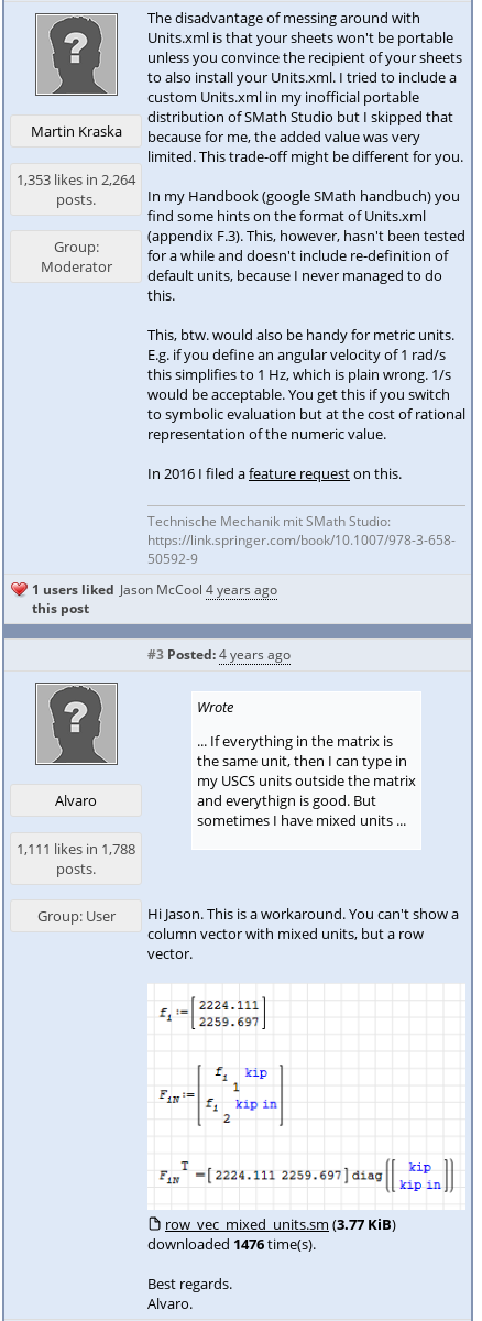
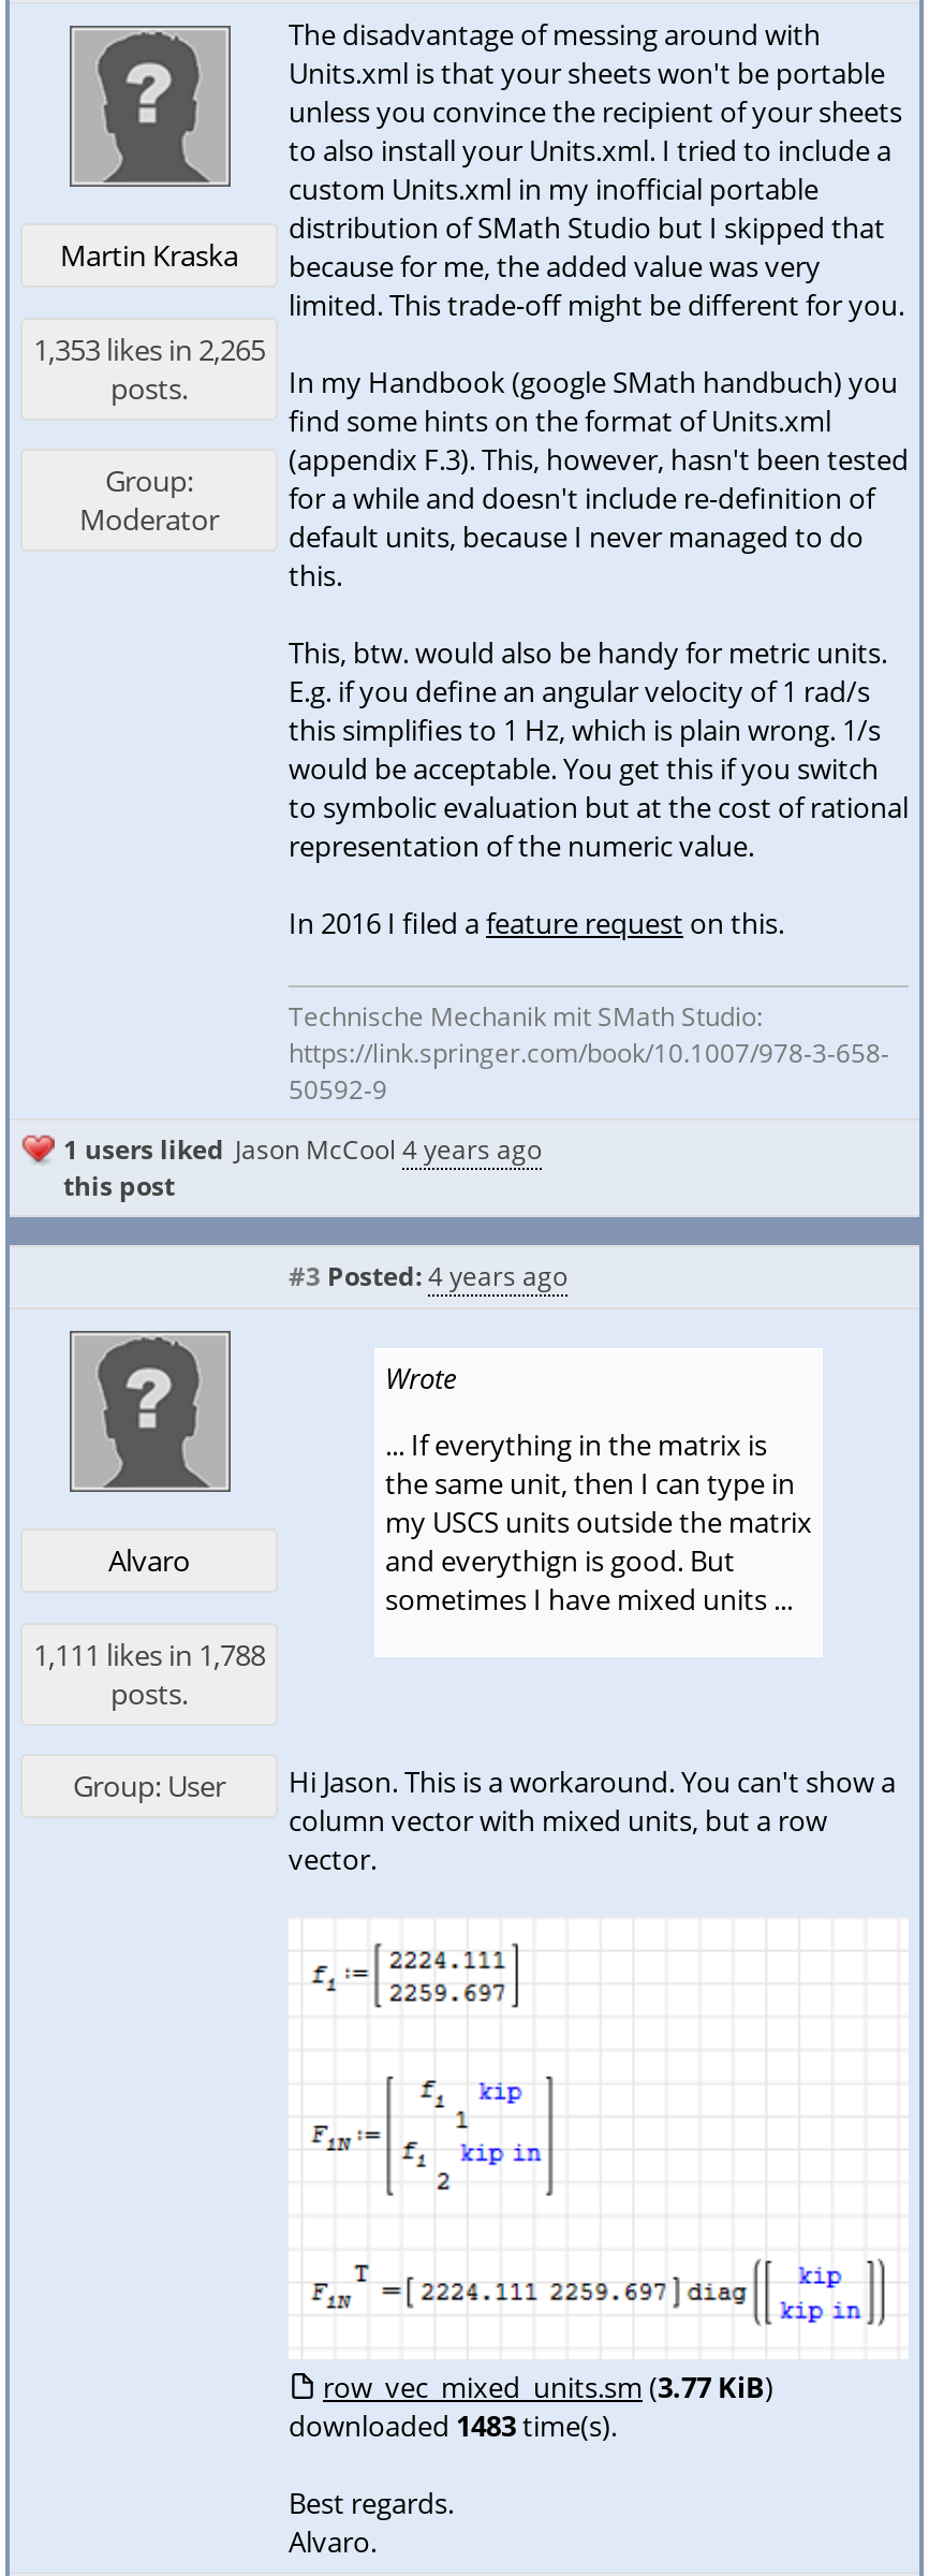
[17,169,135,189] 1,353 likes in 2,264 -> [33,330,265,368] 1,353 likes in 2,265
[147,1235,316,1254] downloaded 1476time(s). -> [289,2407,617,2446] downloaded 1483time(s).

